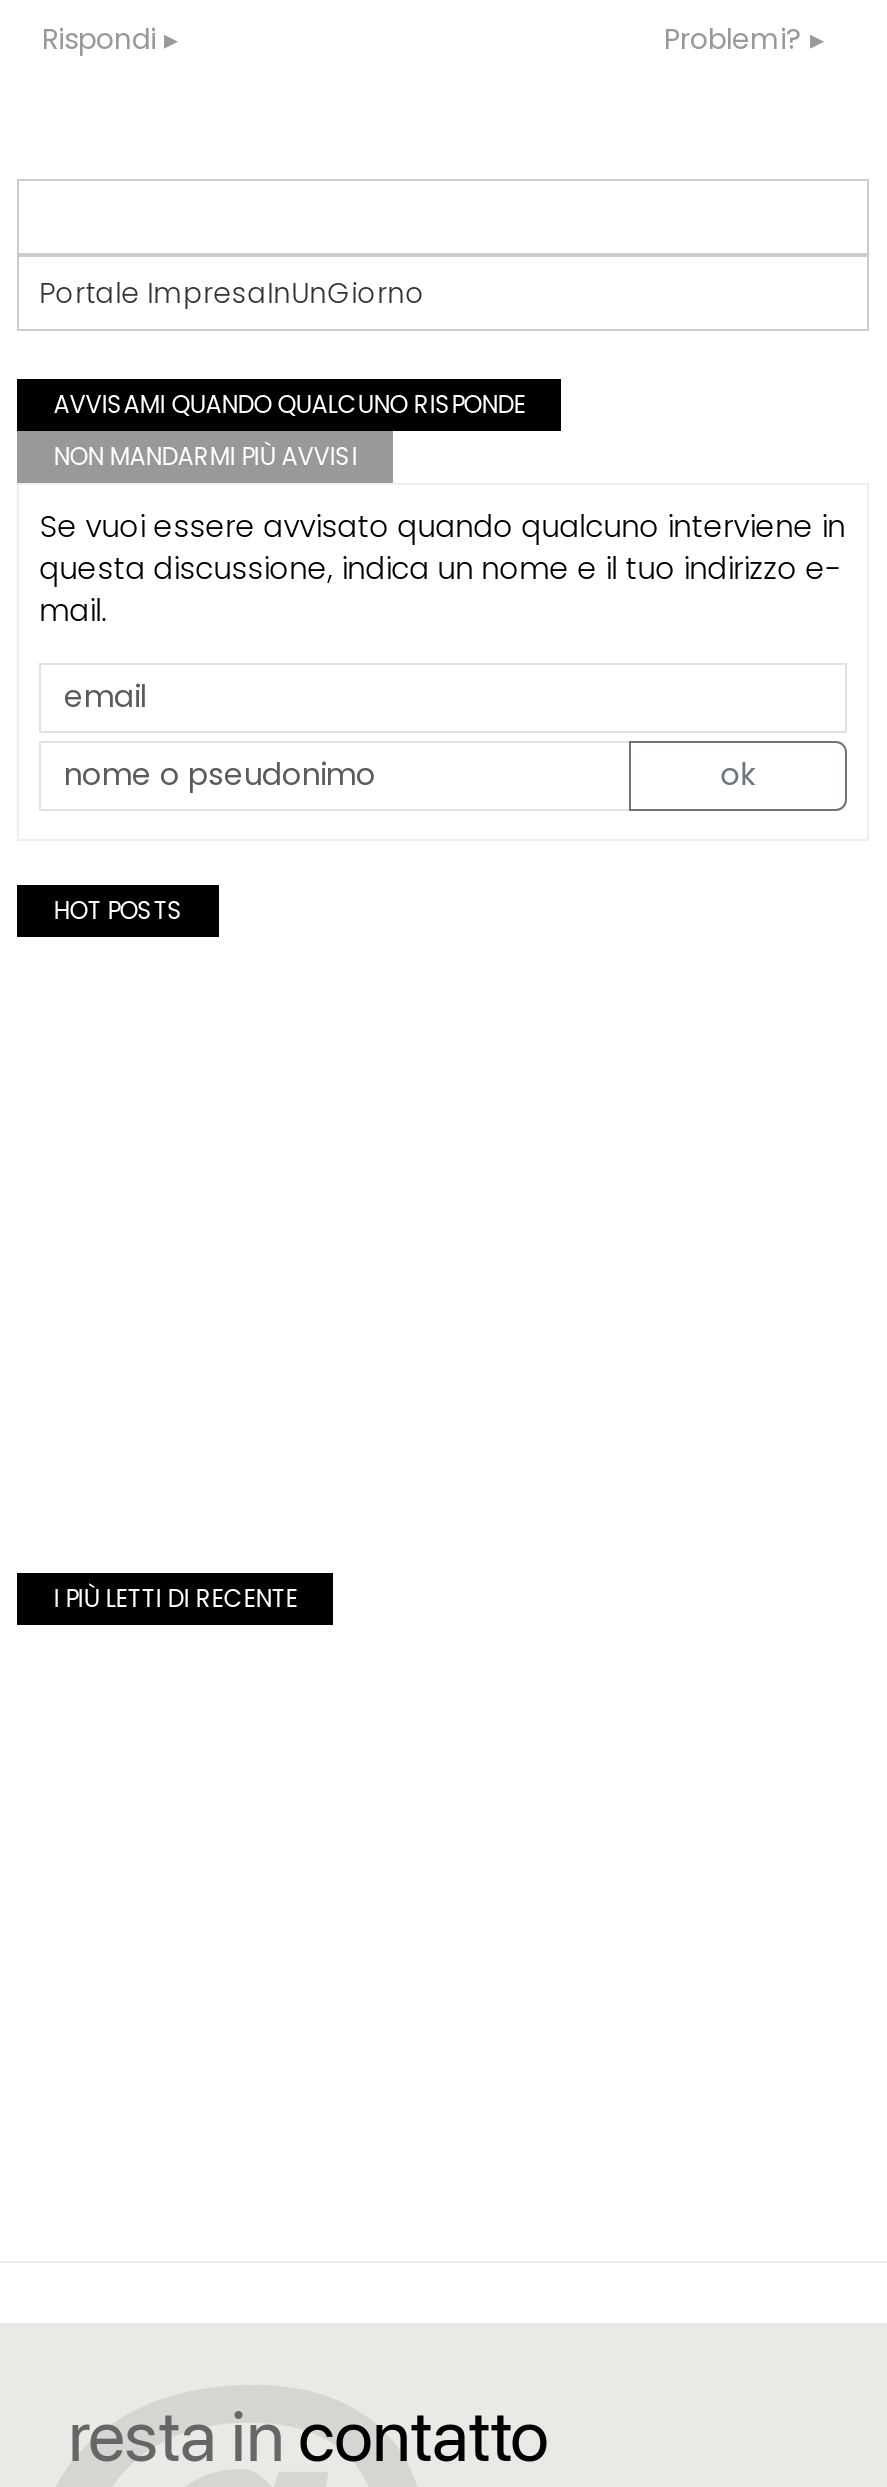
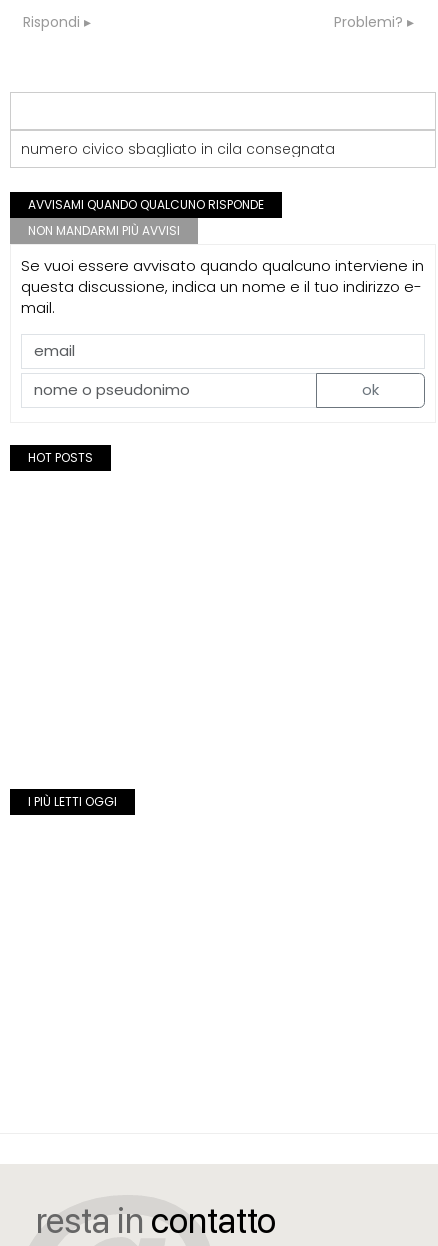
[39,273,425,313] Portale ImpresaInUnGiorno -> [21,139,335,159] numero civico sbagliato in cila consegnata
[53,1581,297,1615] I PIÙ LETTI DI RECENTE -> [28,793,117,810] I PIÙ LETTI OGGI

